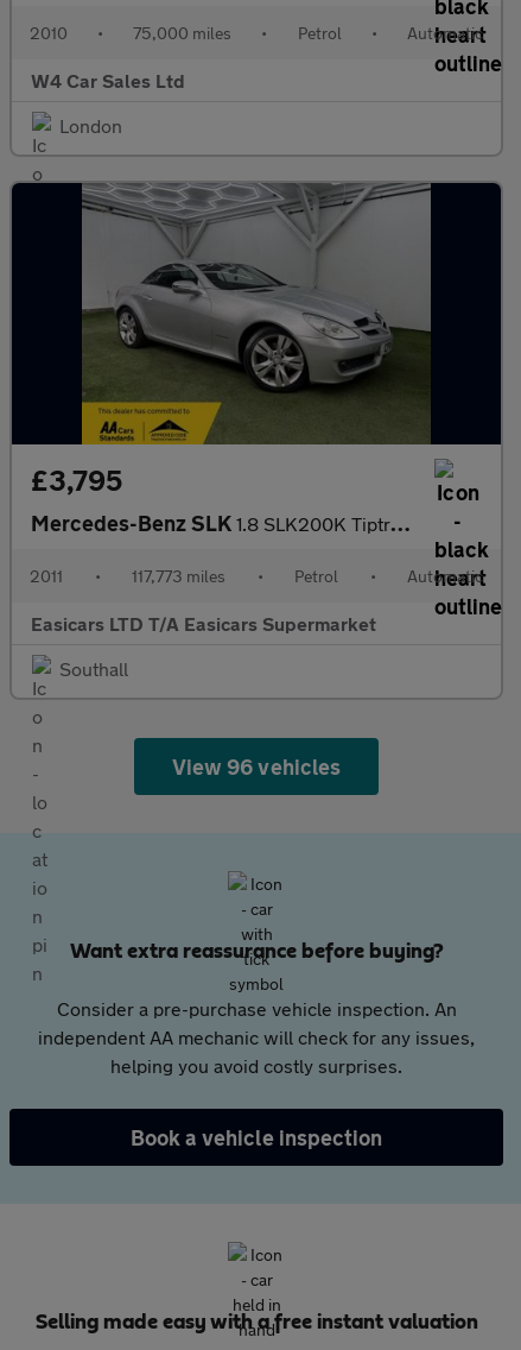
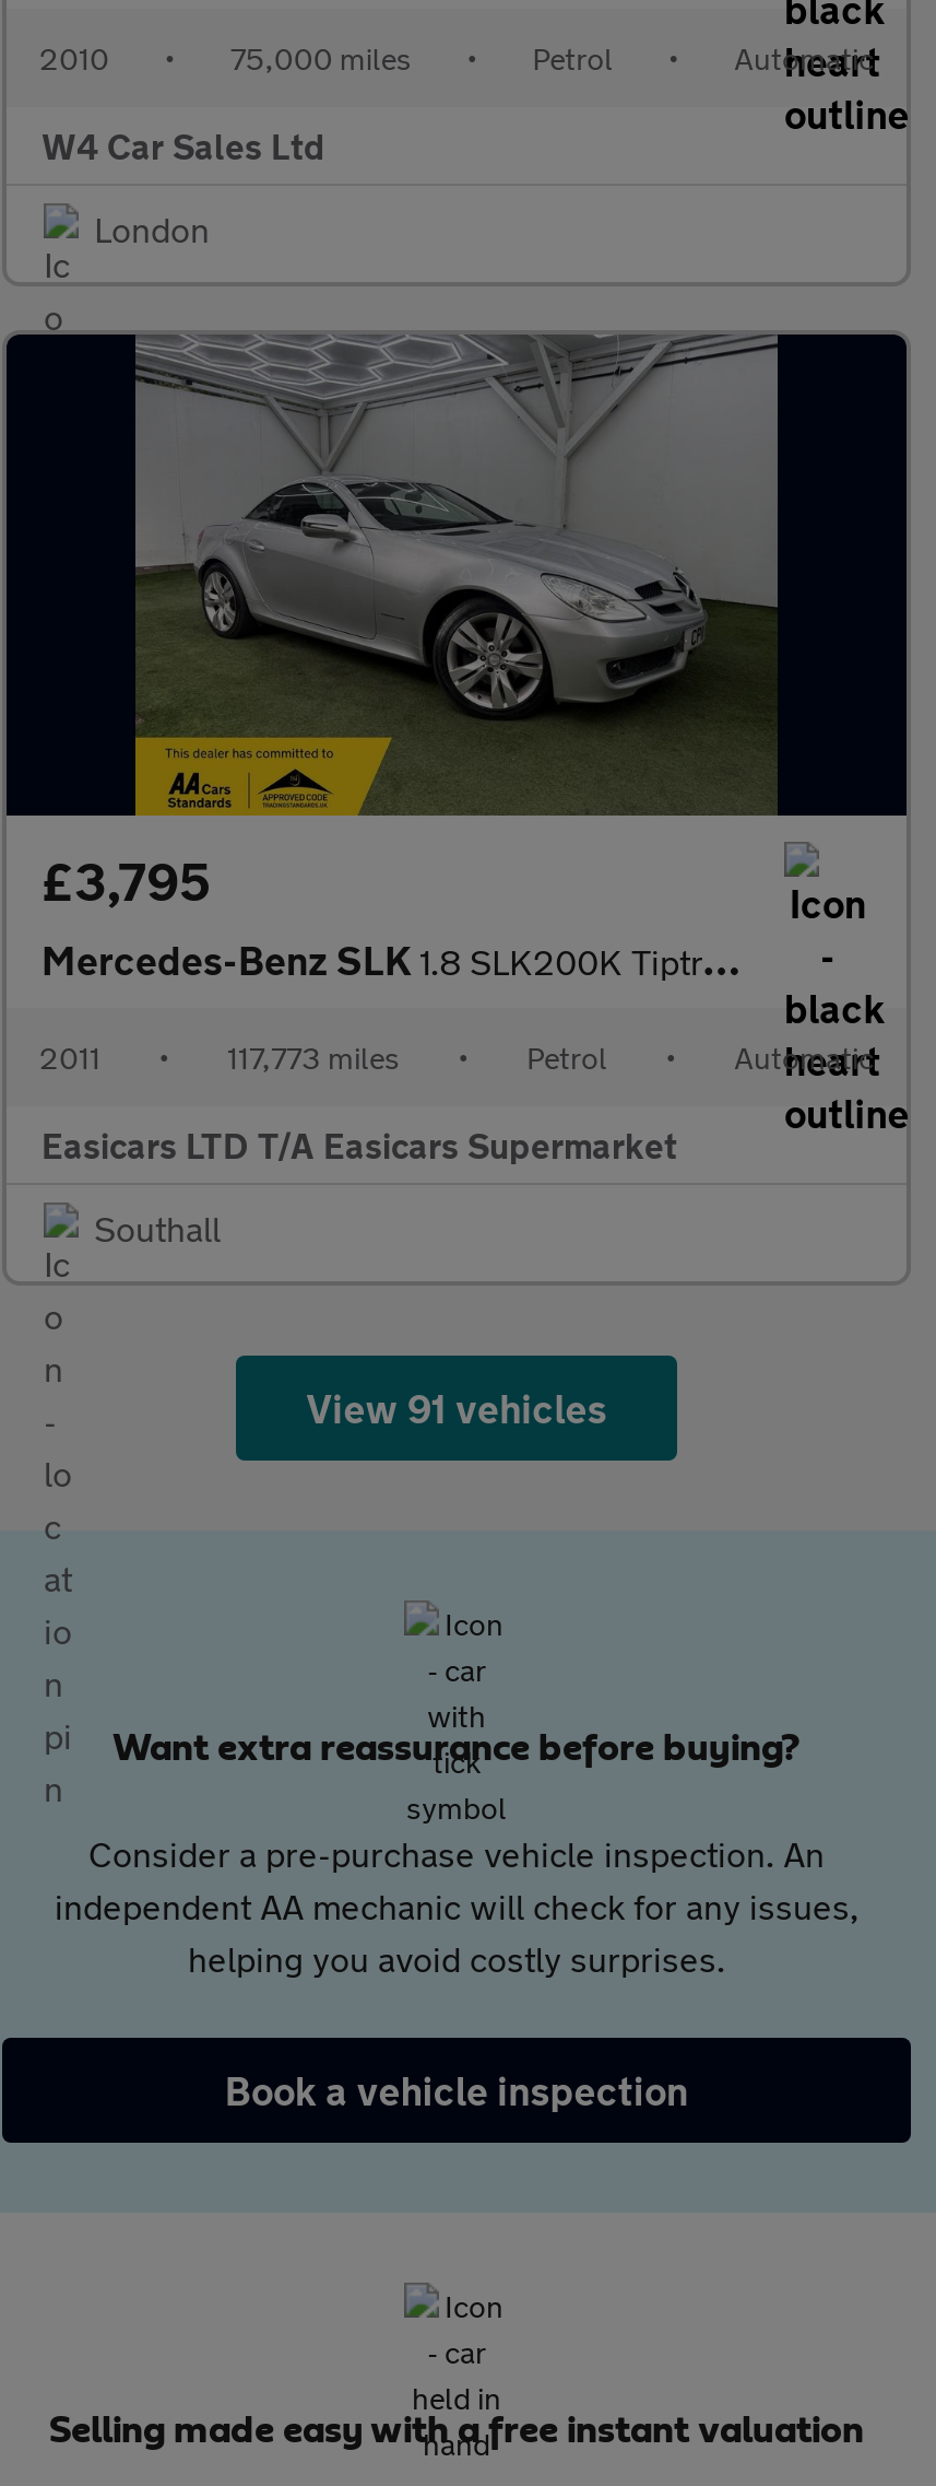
[172,753,340,780] View 96 vehicles -> [306,1384,607,1432] View 91 vehicles

